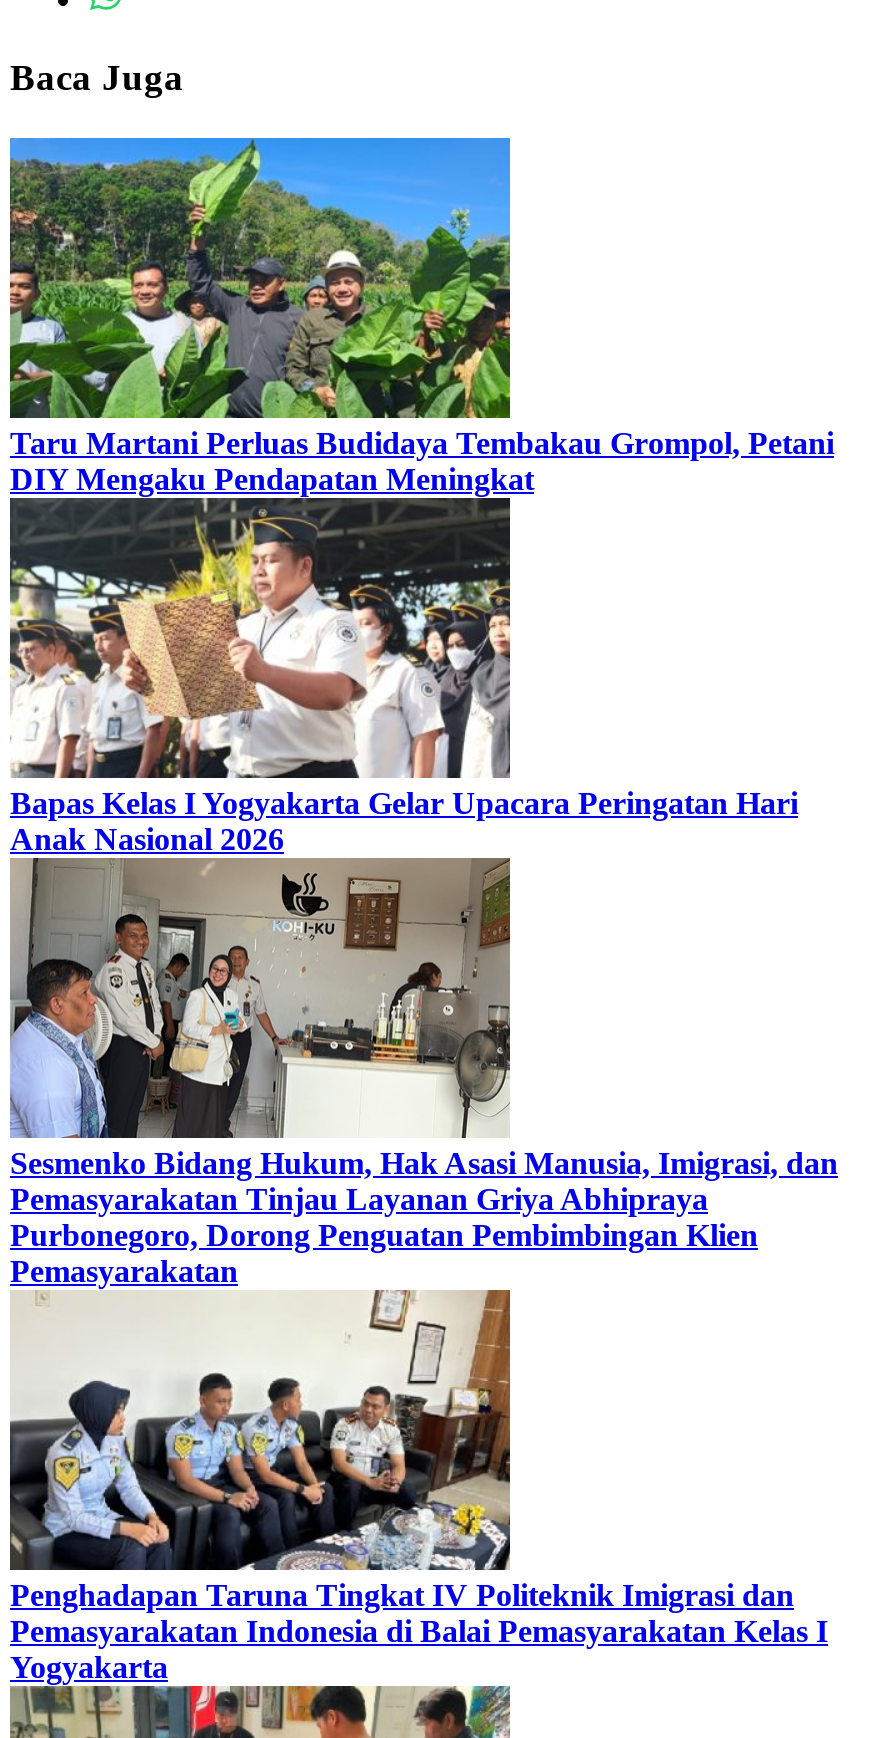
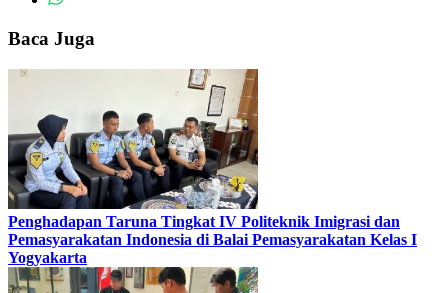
[8,136,834,496] [image] | Taru Martani Perluas Budidaya Tembakau Grompol, Petani | DIY Mengaku Pendapatan Meningkat -> none
[8,510,798,856] [image] | Bapas Kelas I Yogyakarta Gelar Upacara Peringatan Hari | Anak Nasional 2026 -> none
[10,856,838,1288] [image] | Sesmenko Bidang Hukum, Hak Asasi Manusia, Imigrasi, dan | Pemasyarakatan Tinjau Layanan Griya Abhipraya | Purbonegoro, Dorong Penguatan Pembimbingan Klien | Pemasyarakatan -> none

